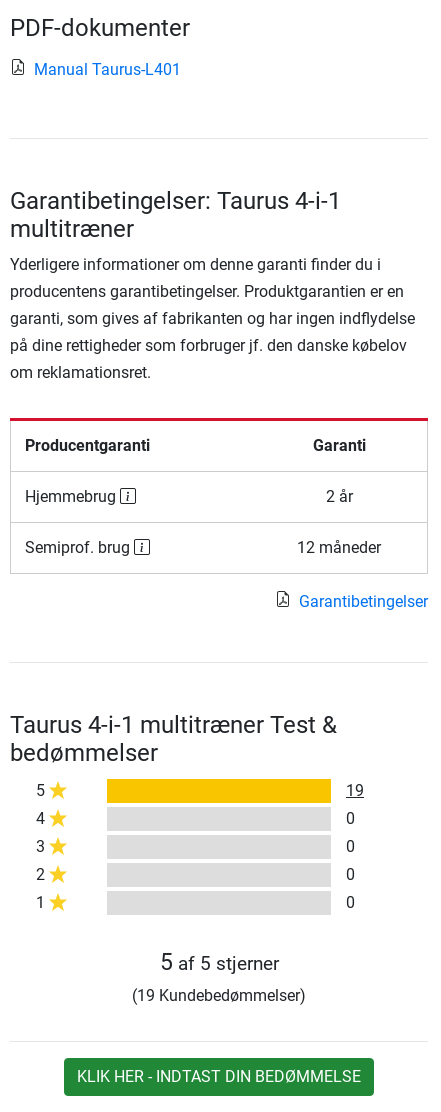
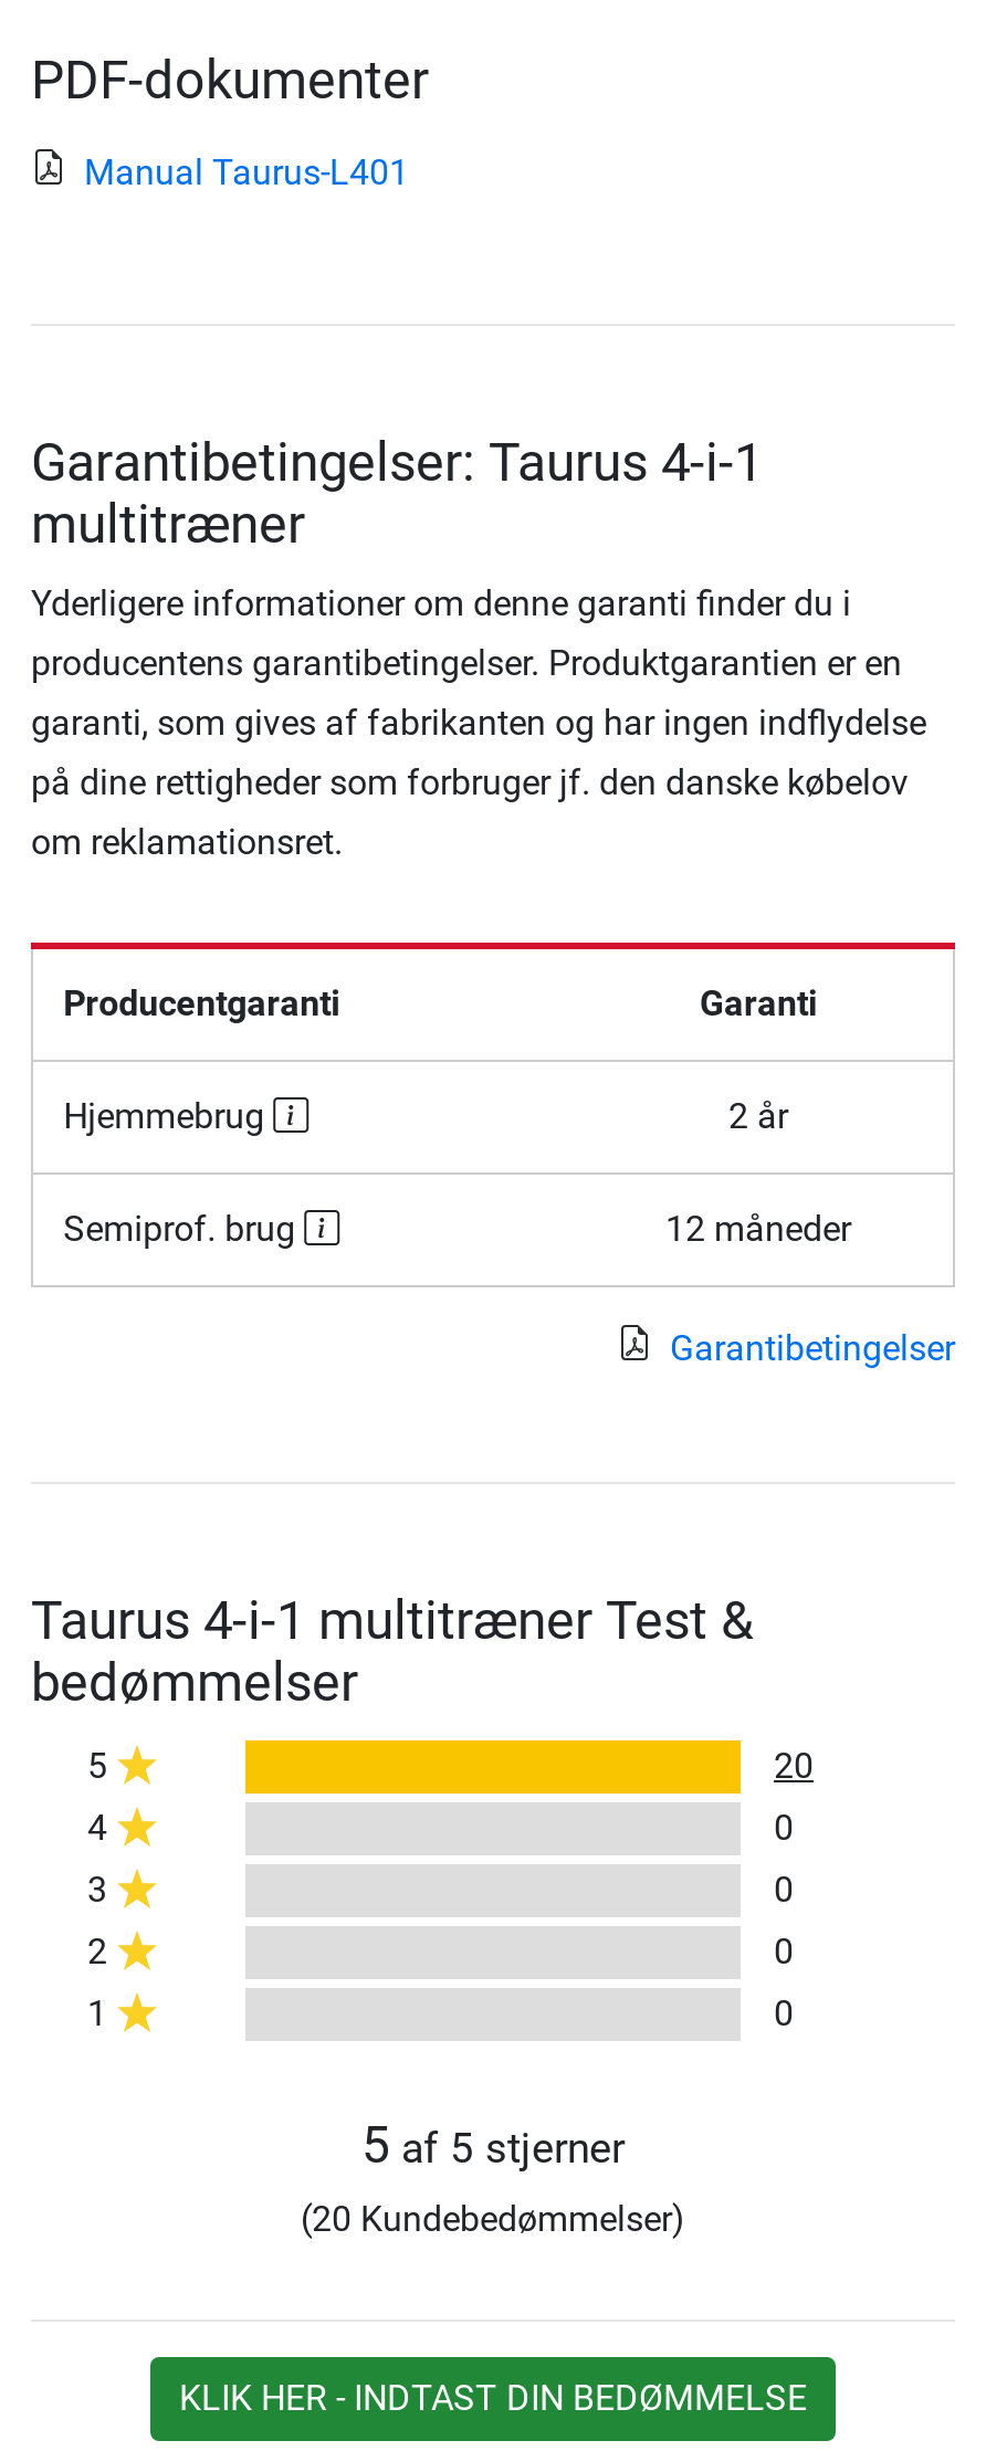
[346,781,364,800] 19 -> [774,1744,814,1786] 20
[132,986,306,1005] (19 Kundebedømmelser) -> [301,2197,685,2239] (20 Kundebedømmelser)

